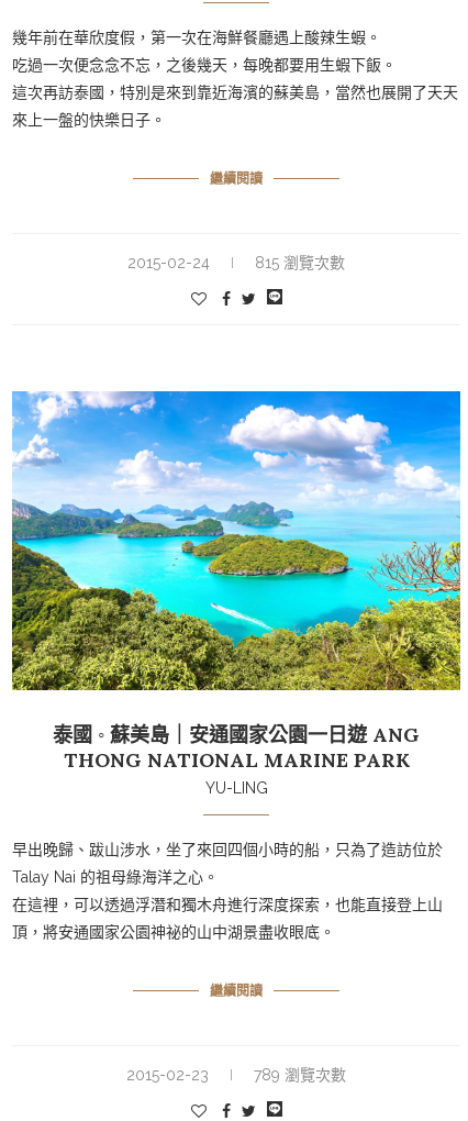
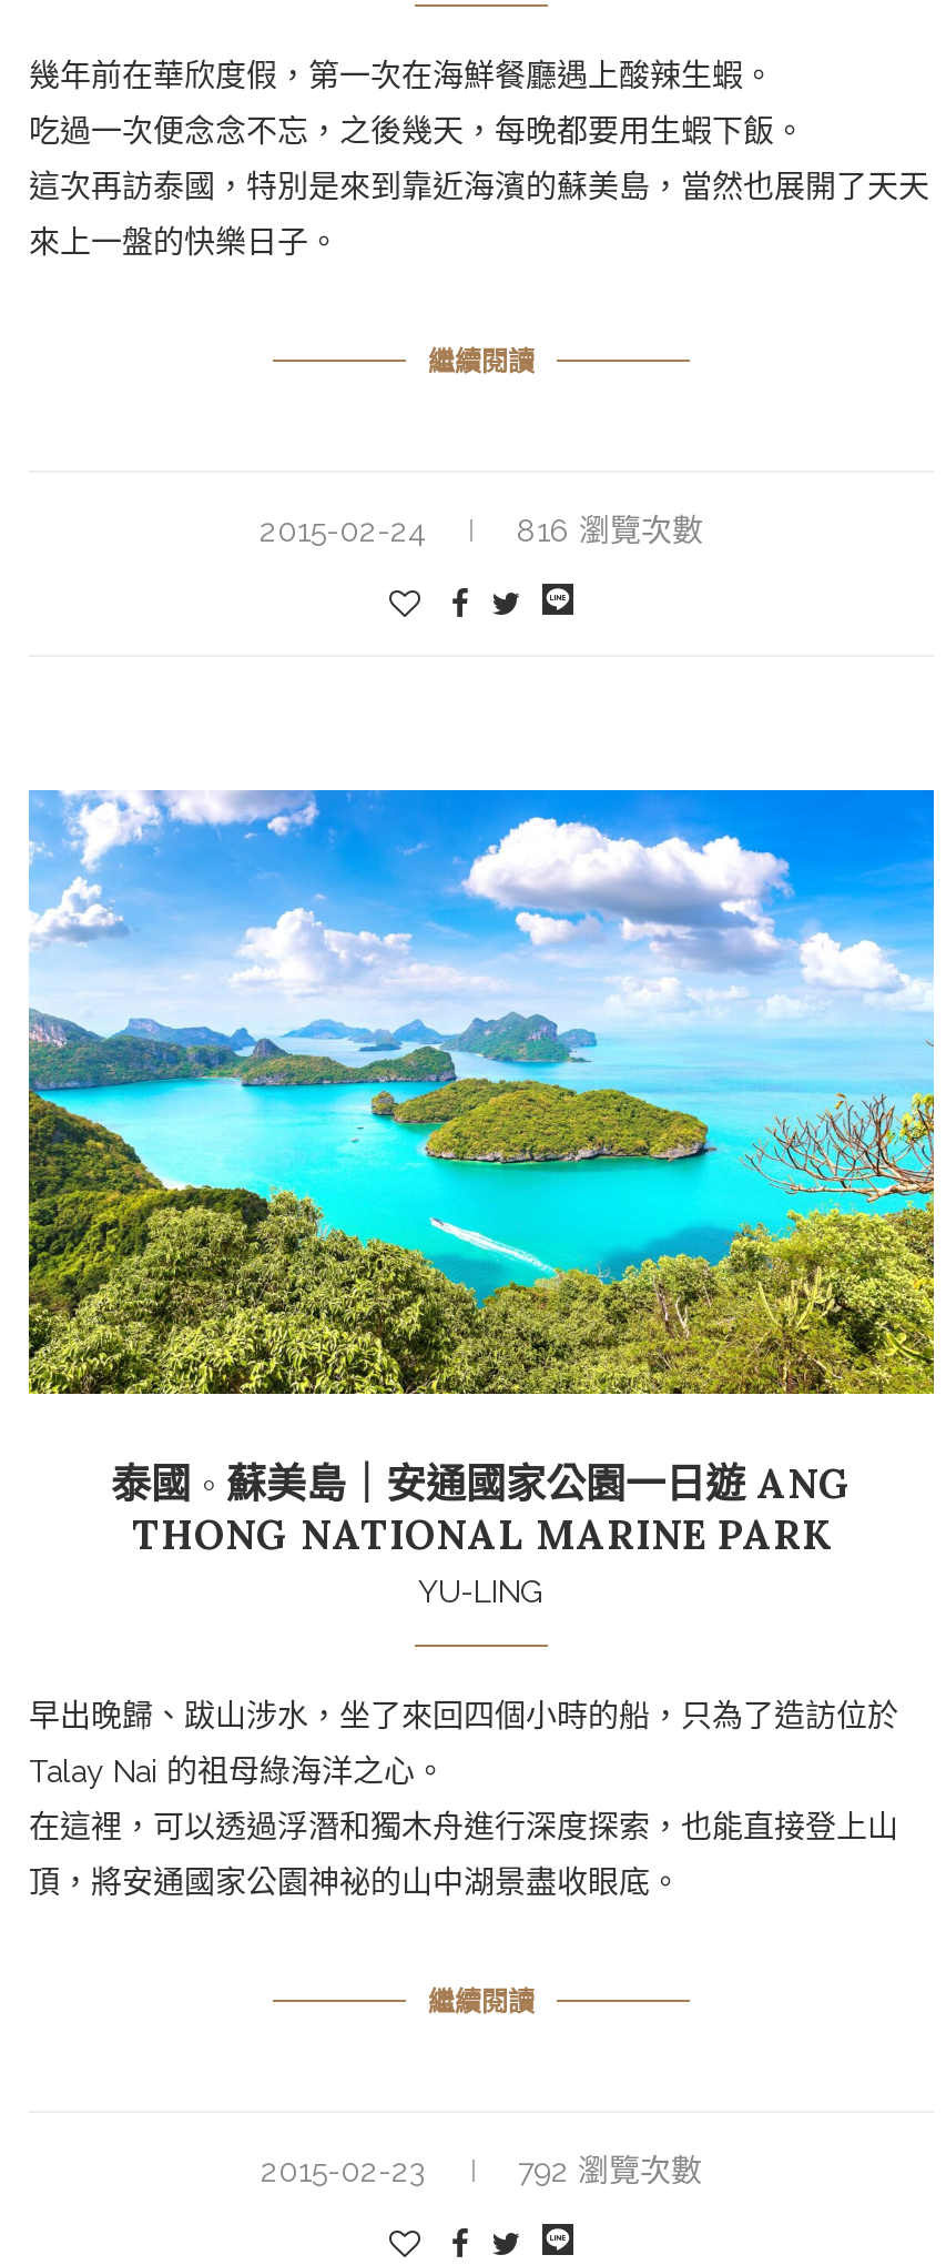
[255,254,345,272] 815 瀏覽次數 -> [517,513,703,549] 816 瀏覽次數
[254,1066,346,1084] 789 瀏覽次數 -> [518,2153,702,2189] 792 瀏覽次數

